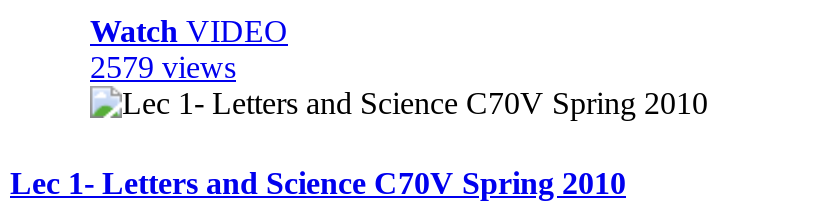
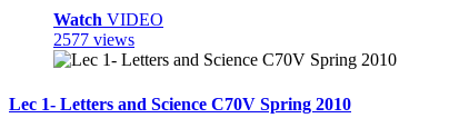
[90,51,236,85] 2579 views -> [53,30,134,49] 2577 views

